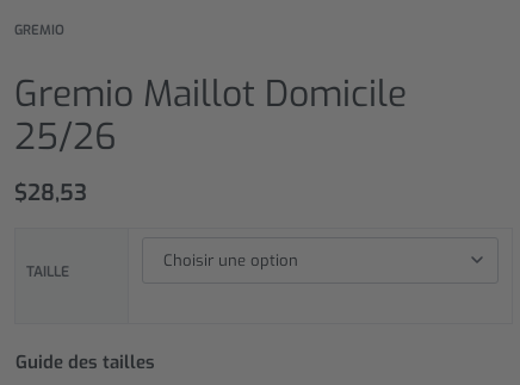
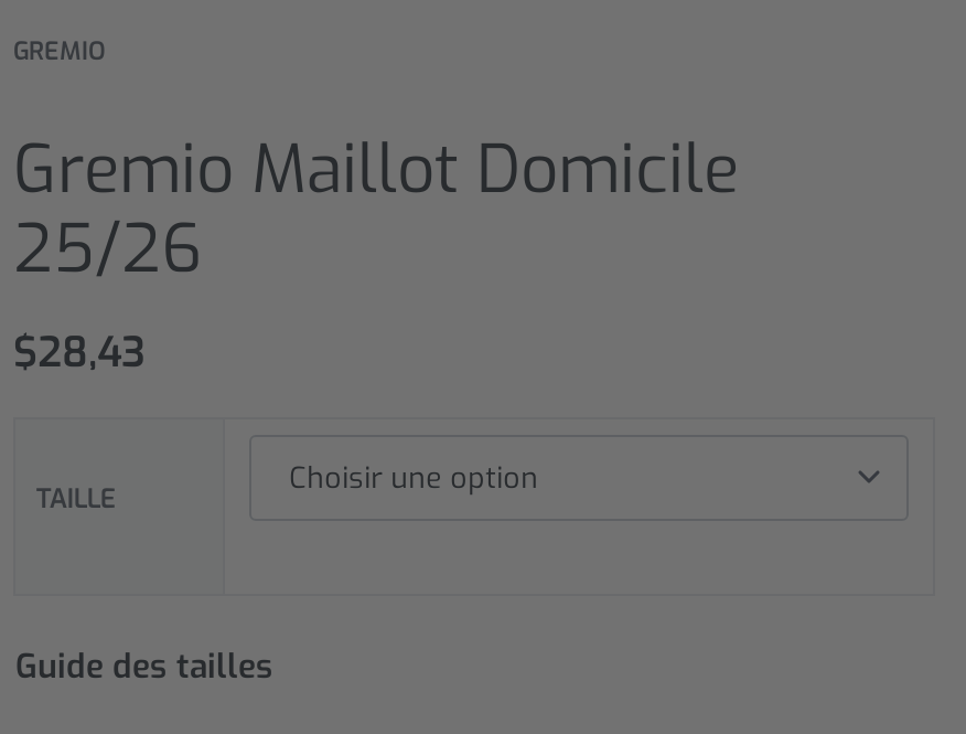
[14,177,87,207] $28,53 -> [13,323,146,379] $28,43

